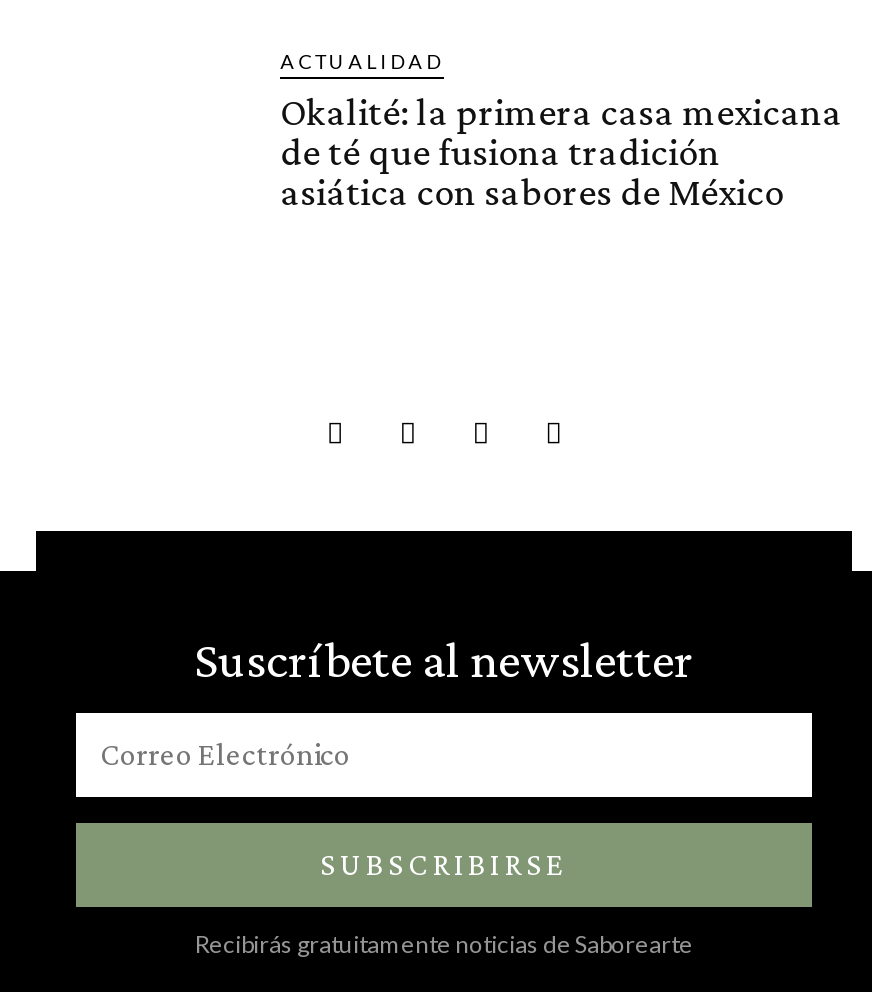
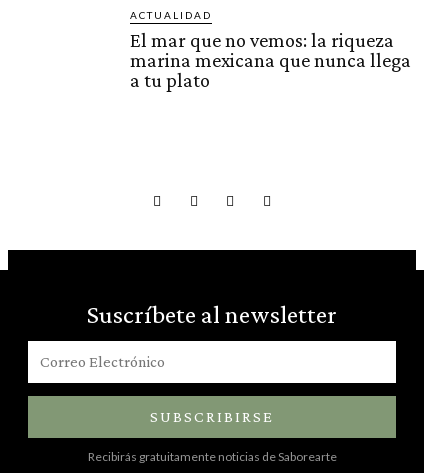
[280,88,842,212] Okalité: la primera casa mexicana | de té que fusiona tradición | asiática con sabores de México -> [130,28,411,90] El mar que no vemos: la riqueza | marina mexicana que nunca llega | a tu plato

